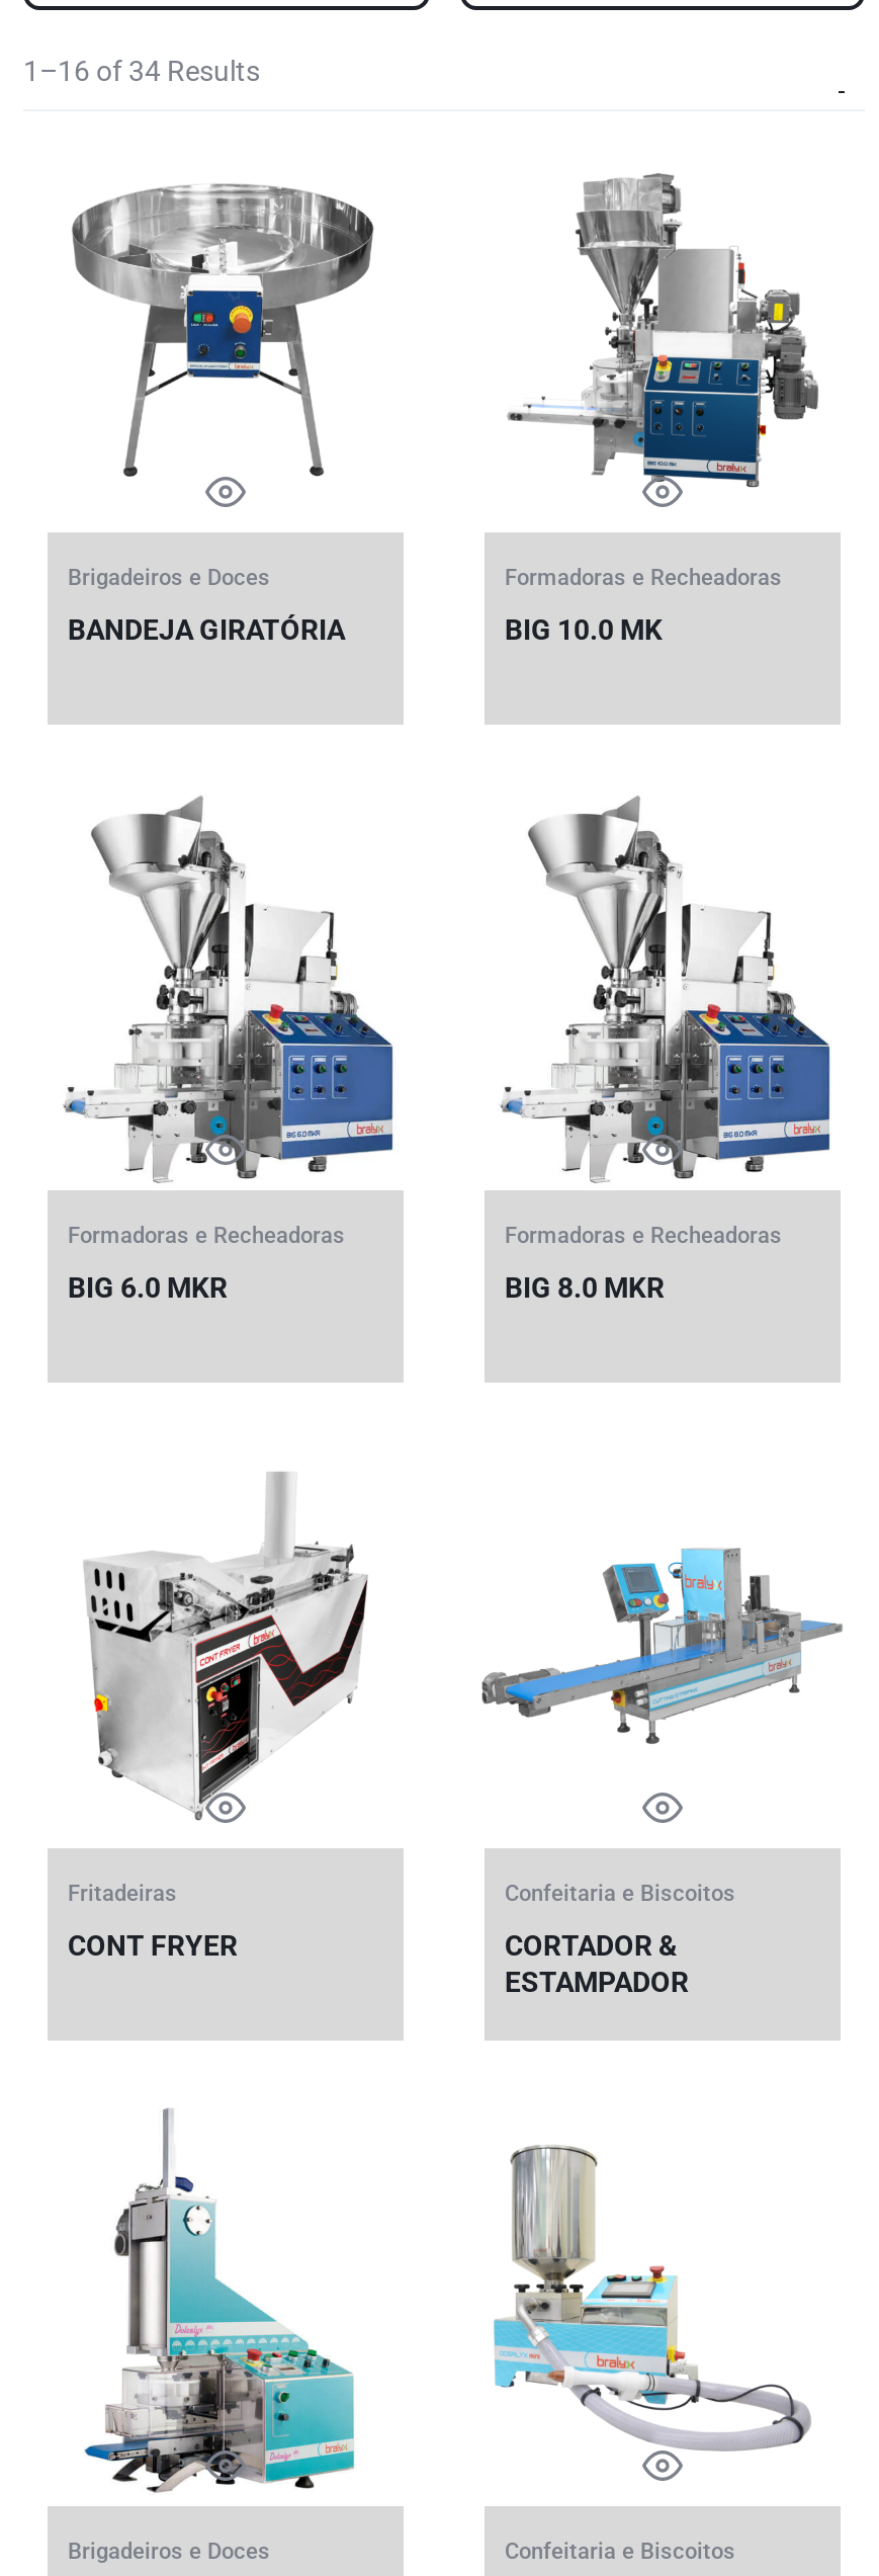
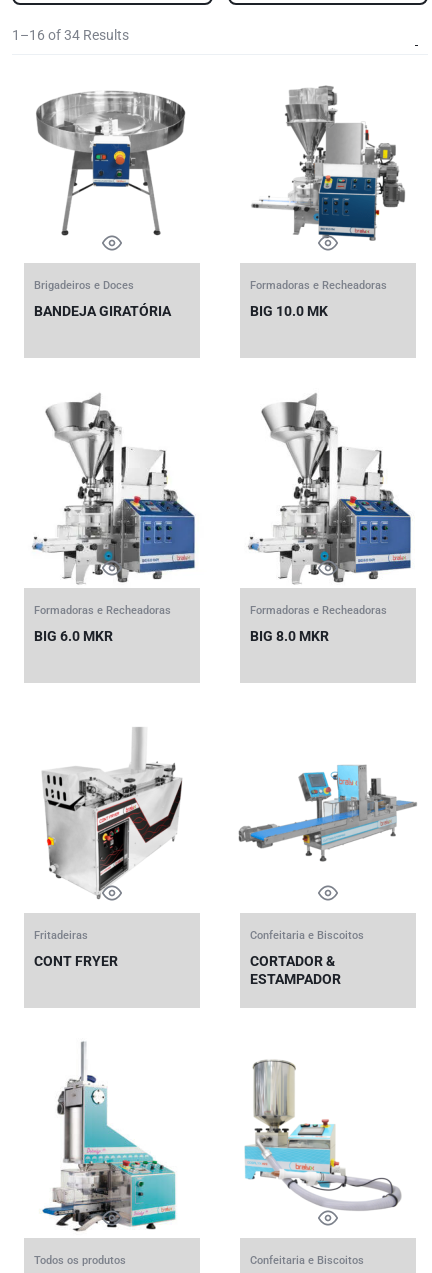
[68,2539,270,2565] Brigadeiros e Doces -> [34,1254,126,1267] Todos os produtos

